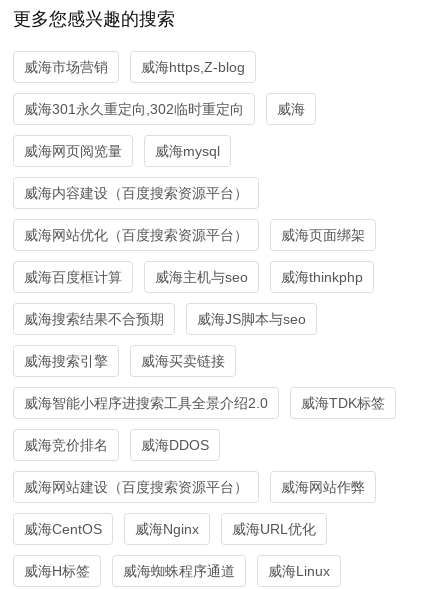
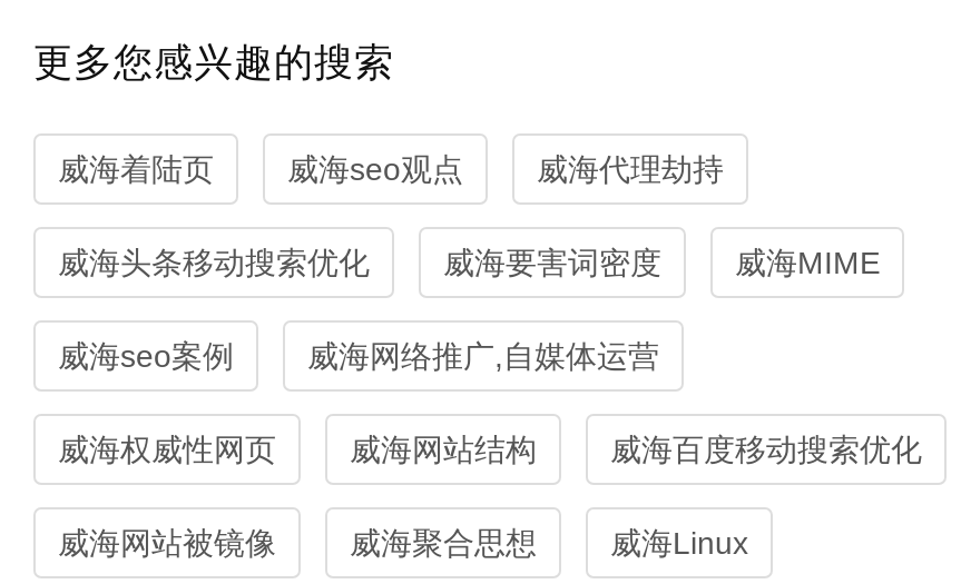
[24,59,385,579] 威海市场营销 | 威海https,Z-blog | 威海301永久重定向,302临时重定向 | 威海 | 威海网页阅览量 | 威海mysql | 威海内容建设（百度搜索资源平台） | 威海网站优化（百度搜索资源平台） | 威海页面绑架 | 威海百度框计算 | 威海主机与seo | 威海thinkphp | 威海搜索结果不合预期 | 威海JS脚本与seo | 威海搜索引擎 | 威海买卖链接 | 威海智能小程序进搜索工具全景介绍2.0 | 威海TDK标签 | 威海竞价排名 | 威海DDOS | 威海网站建设（百度搜索资源平台） | 威海网站作弊 | 威海CentOS | 威海Nginx | 威海URL优化 | 威海H标签 | 威海蜘蛛程序通道 -> [58,152,922,561] 威海着陆页 | 威海seo观点 | 威海代理劫持 | 威海头条移动搜索优化 | 威海要害词密度 | 威海MIME | 威海seo案例 | 威海网络推广,自媒体运营 | 威海权威性网页 | 威海网站结构 | 威海百度移动搜索优化 | 威海网站被镜像 | 威海聚合思想

